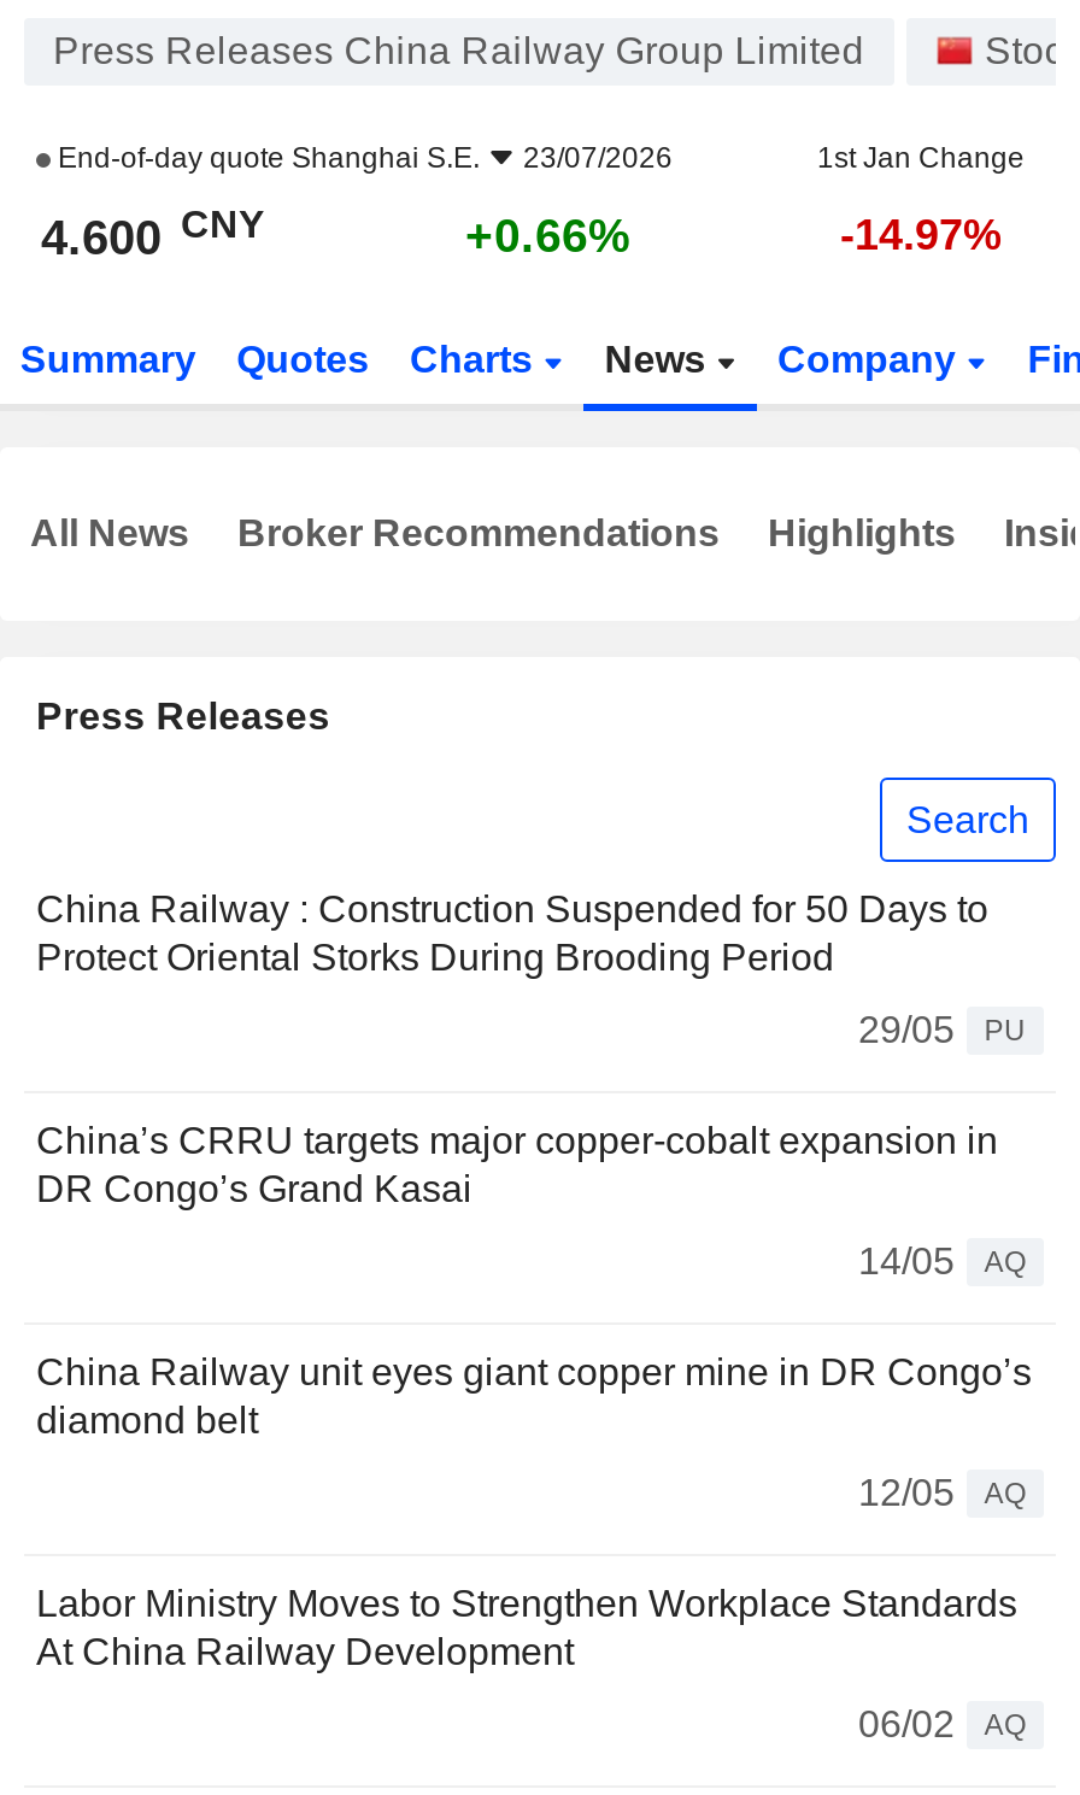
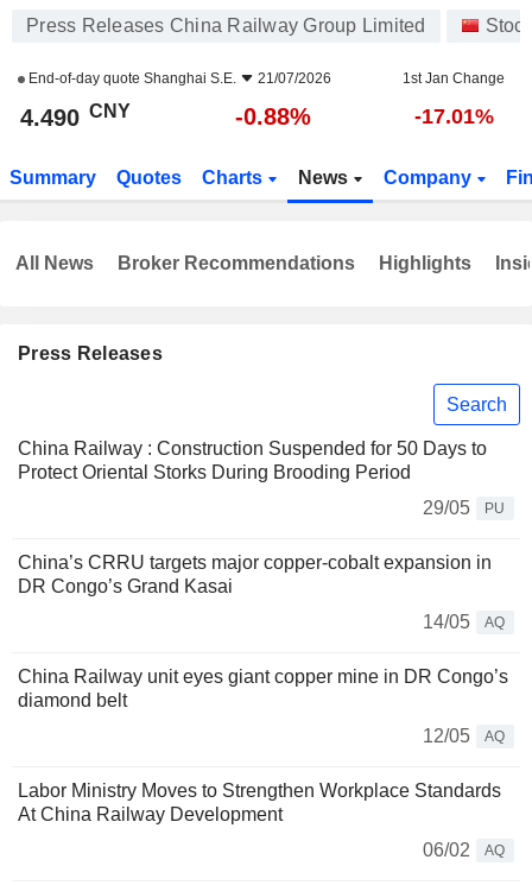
[51,141,673,175] End-of-day quote Shanghai S.E. 23/07/2026 -> [25,70,331,87] End-of-day quote Shanghai S.E. 21/07/2026
[41,203,265,264] 4.600 CNY -> [20,100,131,131] 4.490 CNY
[465,209,632,262] +0.66% -> [235,103,311,129] -0.88%
[840,211,1002,259] -14.97% -> [414,105,493,128] -17.01%

